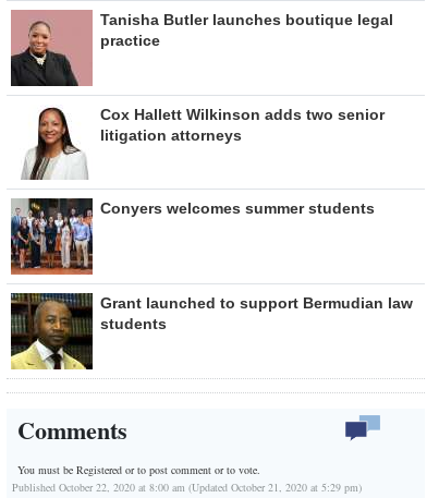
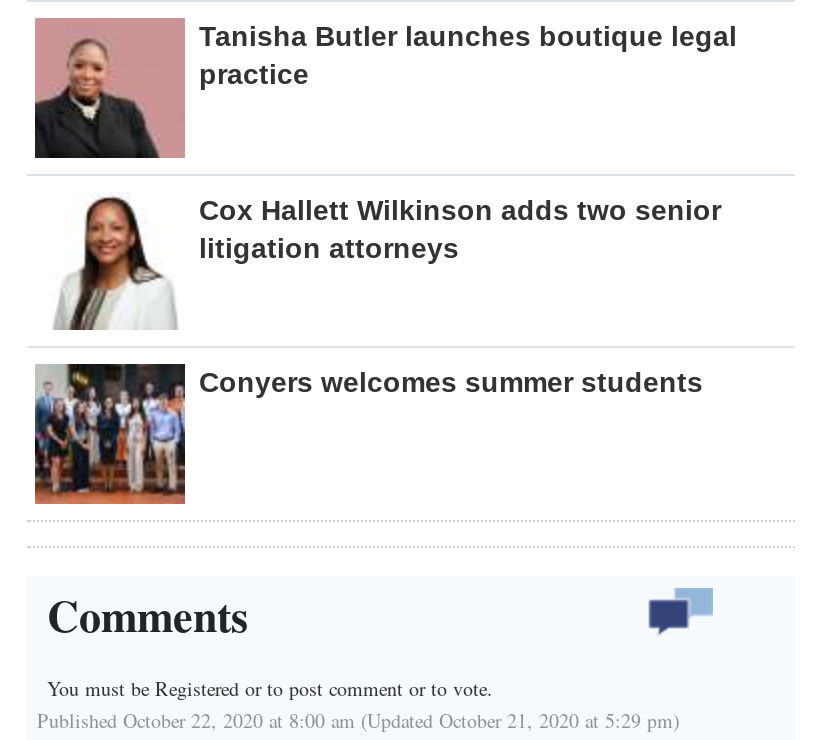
[10,293,413,371] [image] | Grant launched to support Bermudian law | students -> none

